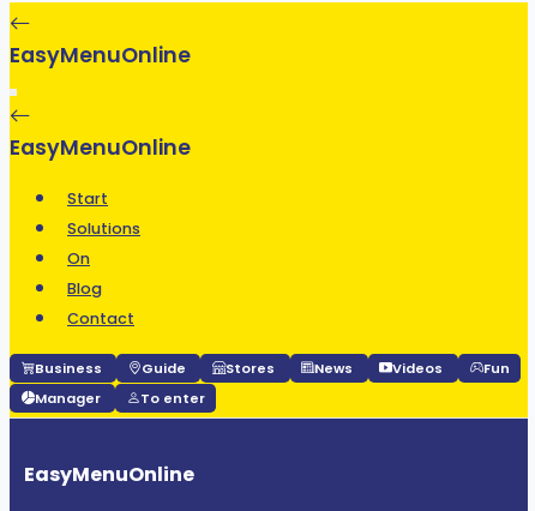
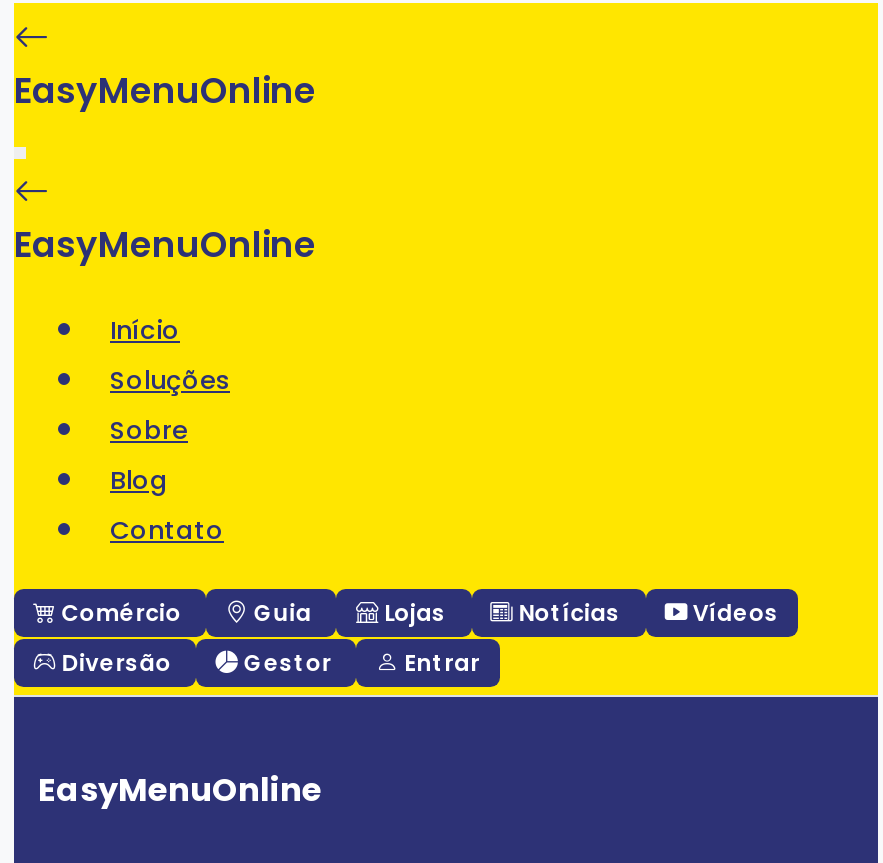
[67,188,108,208] Start -> [110,313,180,347] Início
[67,218,140,238] Solutions -> [110,363,230,397] Soluções
[67,248,90,268] On -> [110,413,188,447] Sobre
[67,308,134,328] Contact -> [110,513,224,547] Contato
[34,358,509,378] Business | Guide | Stores | News | Videos | Fun -> [55,597,779,629] Comércio | Guia | Lojas | Notícias | Vídeos
[34,388,205,408] Manager | To enter -> [55,647,480,679] Diversão | Gestor | Entrar

